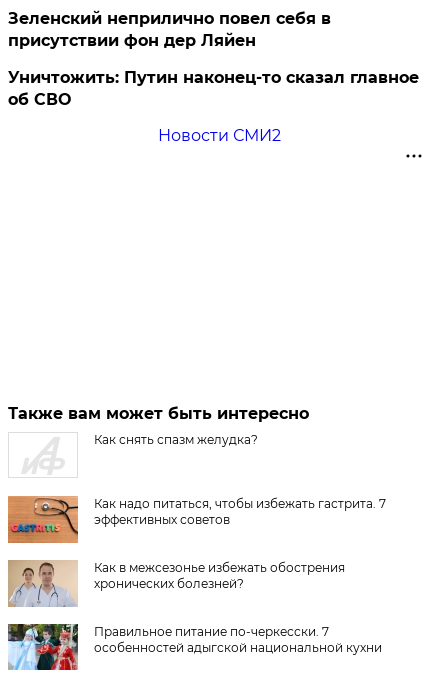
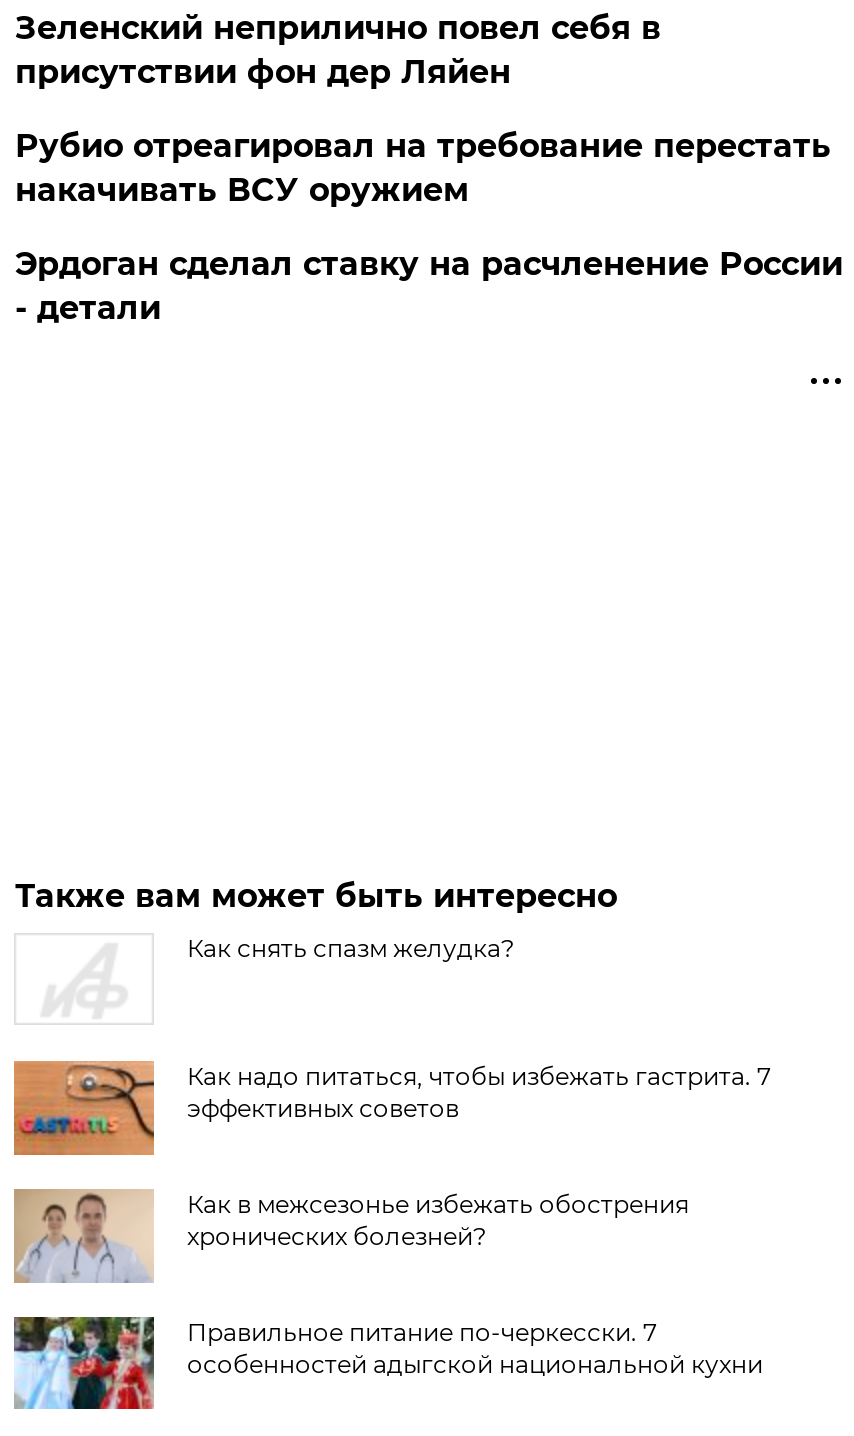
[8,68,419,109] Уничтожить: Путин наконец-то сказал главное | об СВО -> [15,127,831,209] Рубио отреагировал на требование перестать | накачивать ВСУ оружием
[158,126,281,145] Новости СМИ2 -> [15,245,843,327] Эрдоган сделал ставку на расчленение России | - детали

